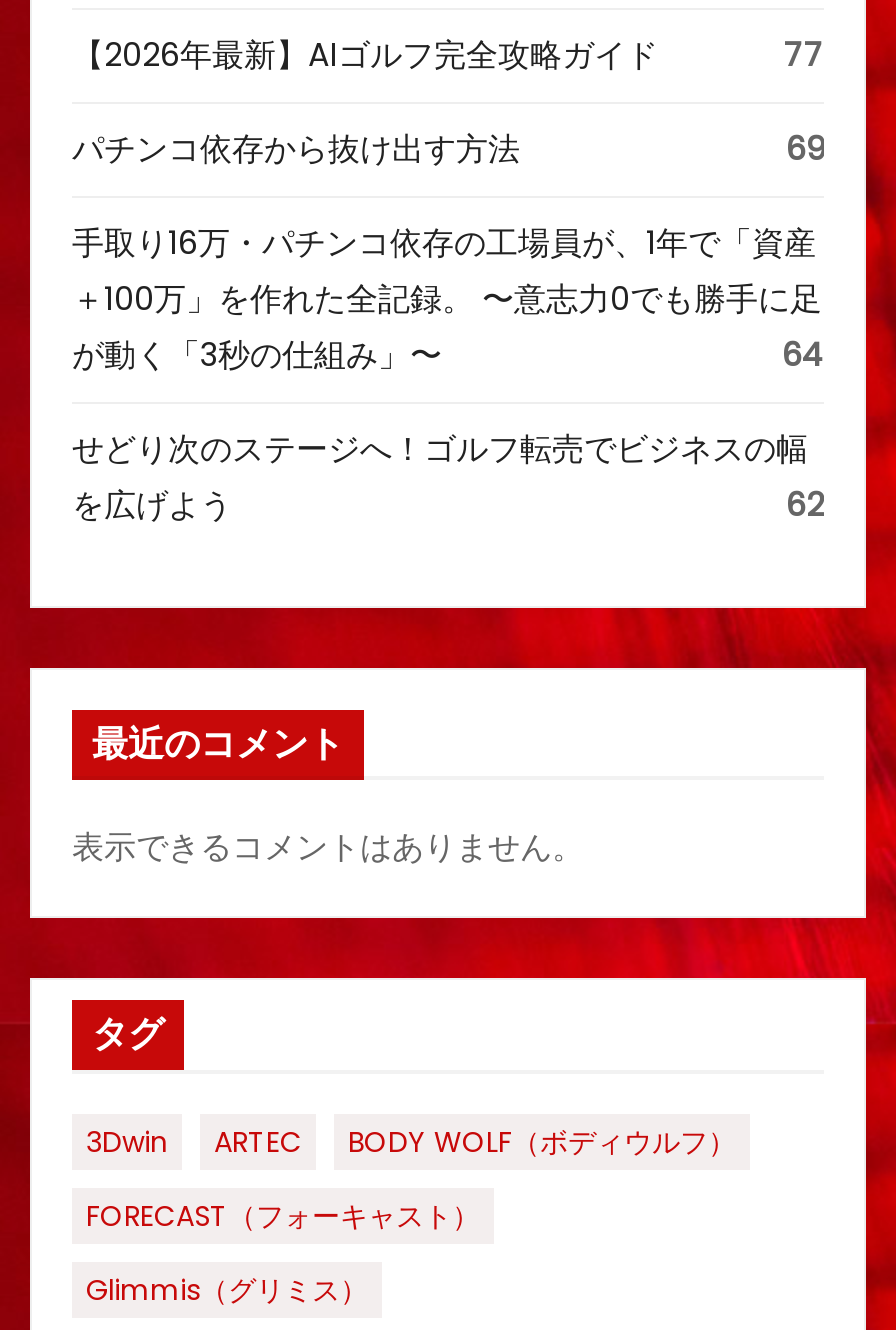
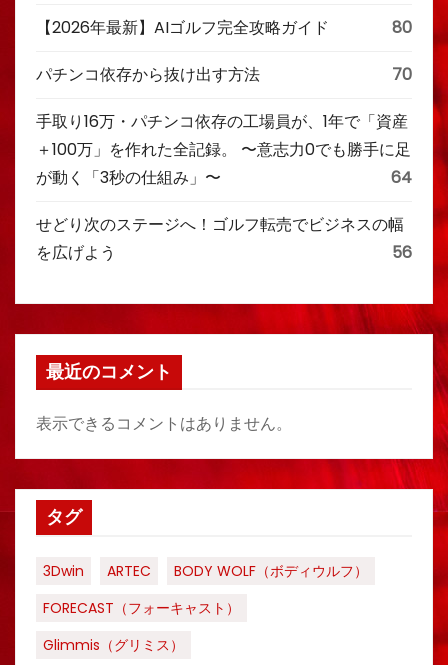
[784,32,824,78] 77 -> [392,16,412,39] 80
[786,126,824,172] 69 -> [392,63,412,86] 70
[786,482,824,528] 62 -> [392,241,412,264] 56

